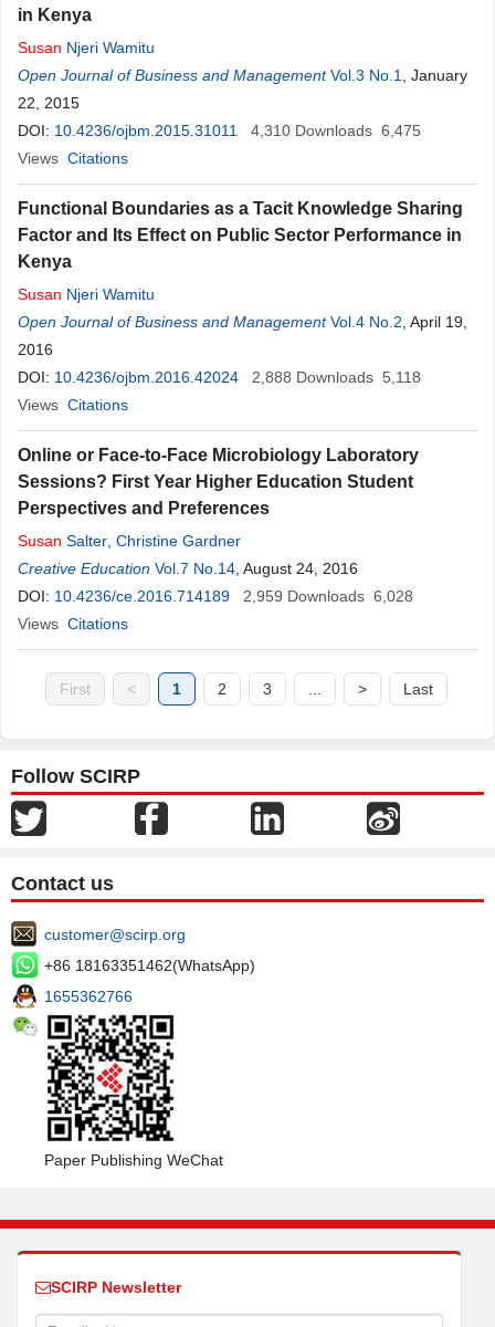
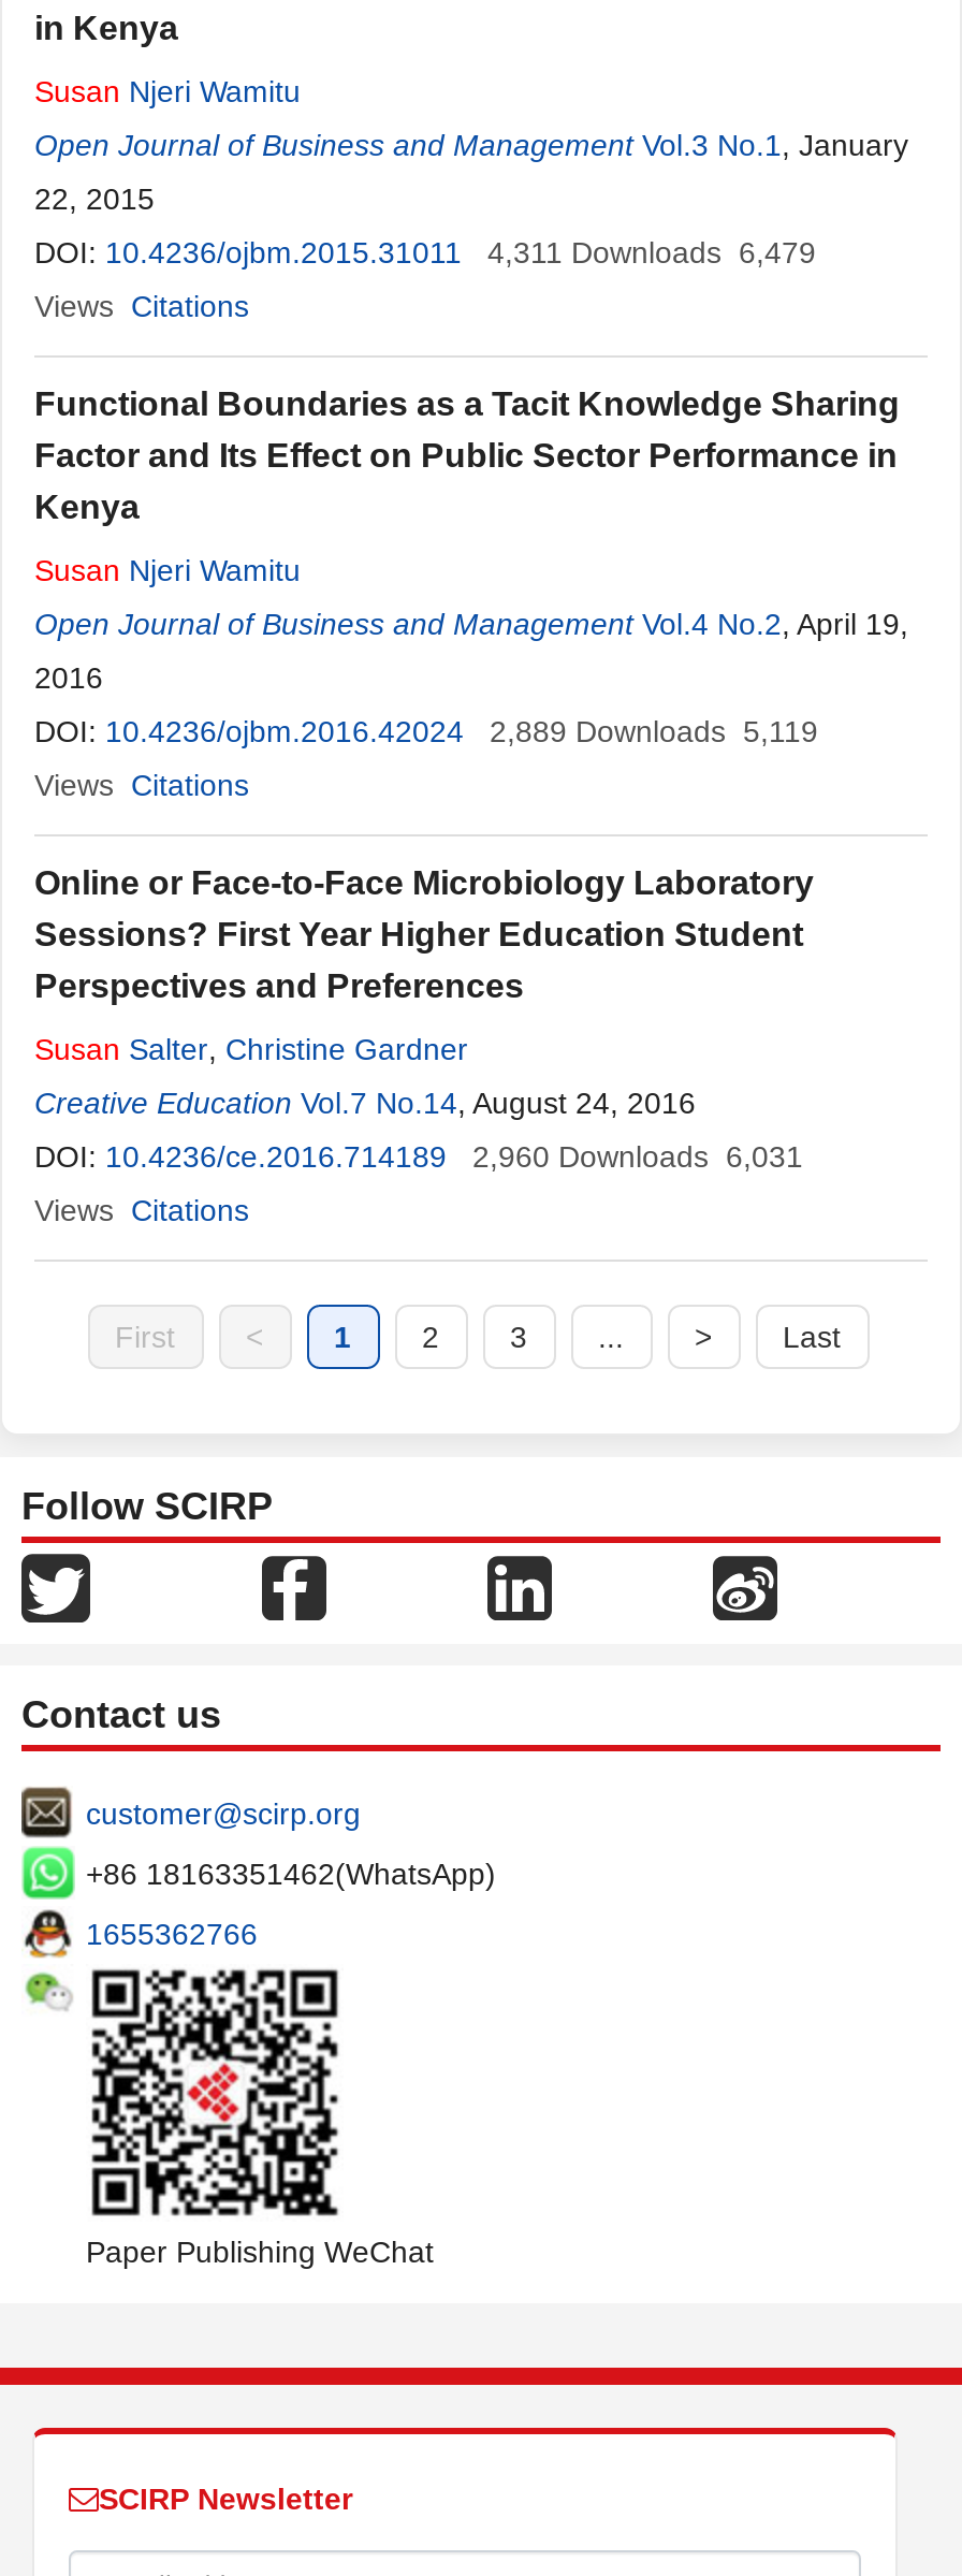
[18,122,421,139] DOI: 10.4236/ojbm.2015.31011 4,310 Downloads 6,475 -> [34,235,816,270] DOI: 10.4236/ojbm.2015.31011 4,311 Downloads 6,479
[18,368,421,386] DOI: 10.4236/ojbm.2016.42024 2,888 Downloads 5,118 -> [34,714,818,748] DOI: 10.4236/ojbm.2016.42024 2,889 Downloads 5,119
[18,587,413,605] DOI: 10.4236/ce.2016.714189 2,959 Downloads 6,028 -> [34,1139,803,1174] DOI: 10.4236/ce.2016.714189 2,960 Downloads 6,031

